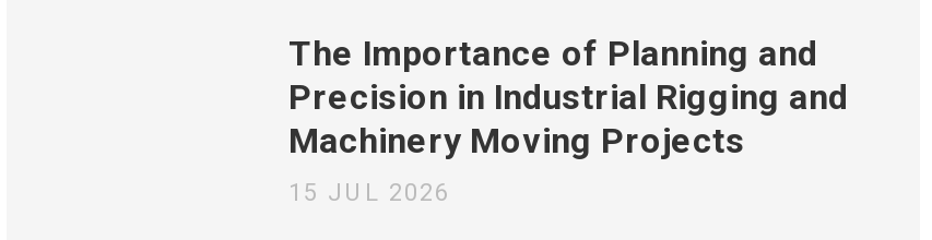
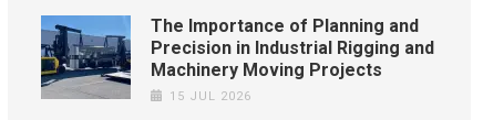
none -> [40,14,132,100] [image]

